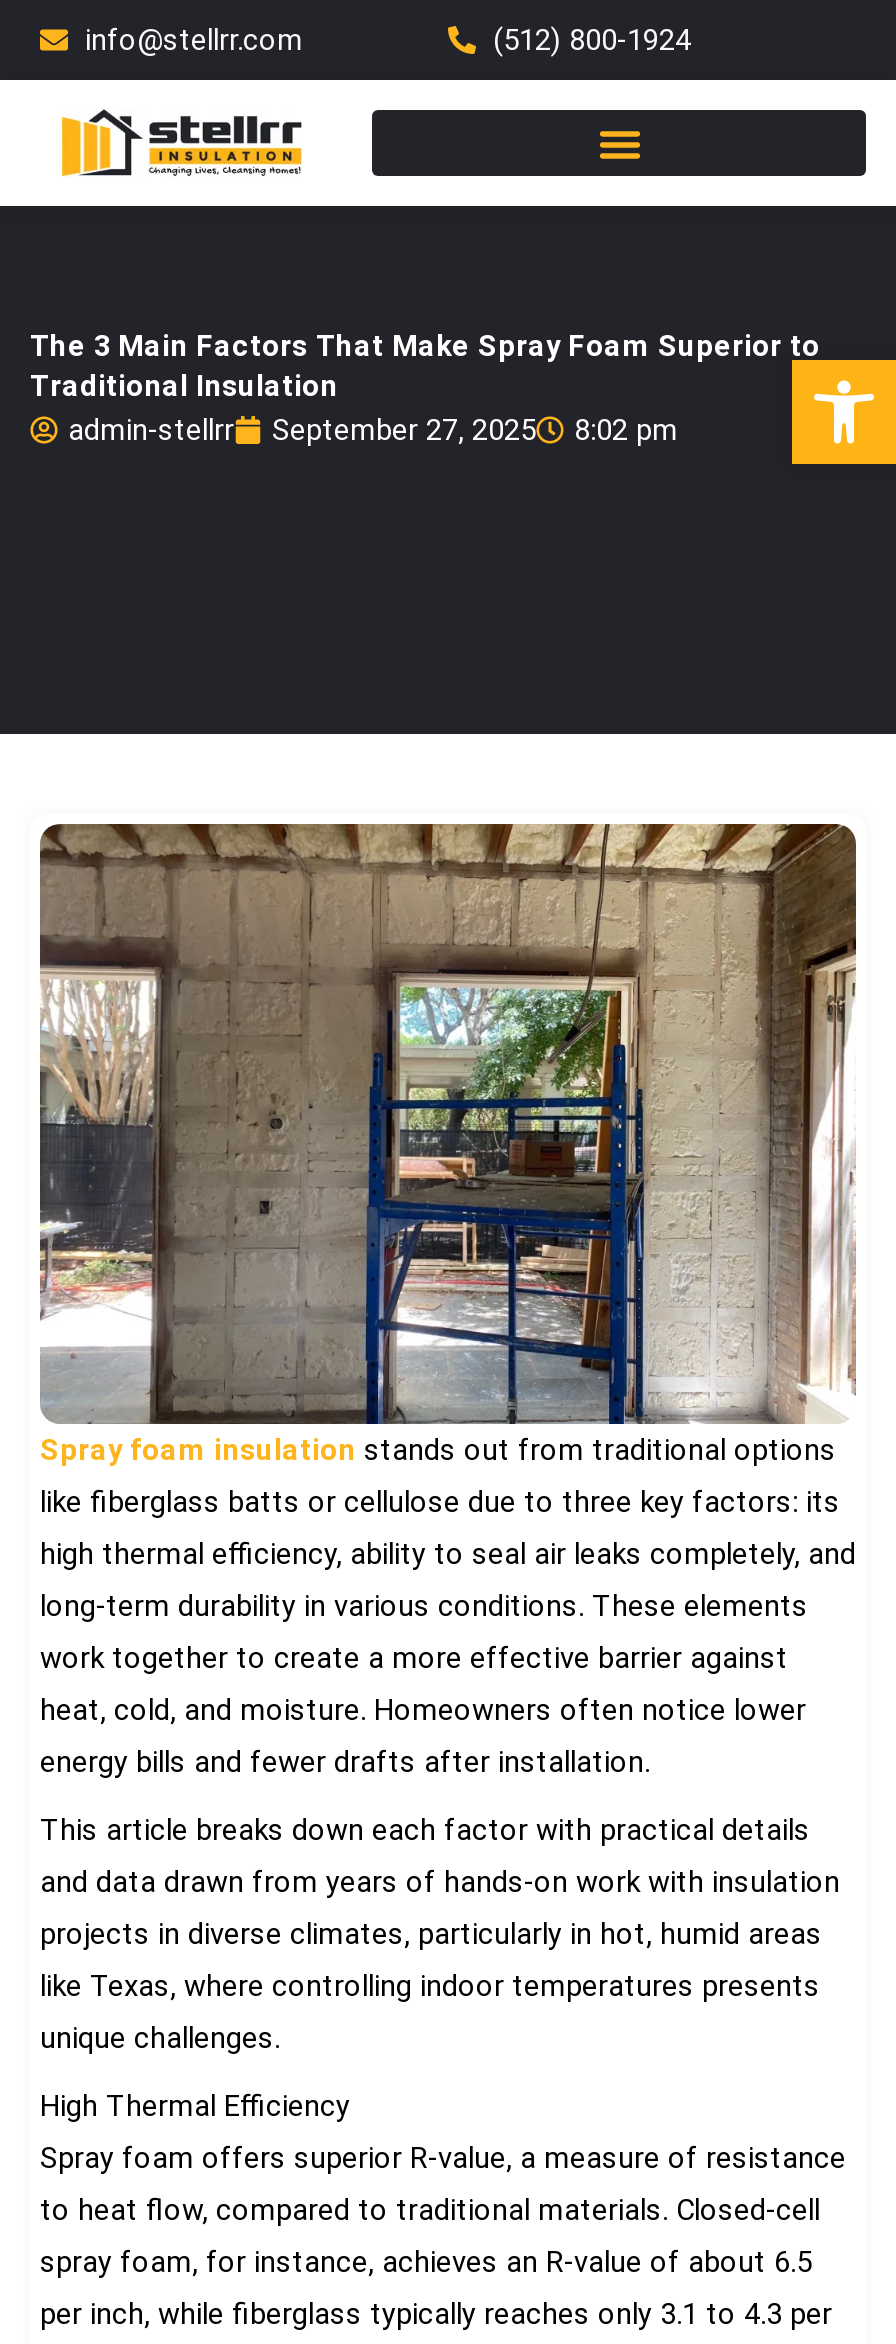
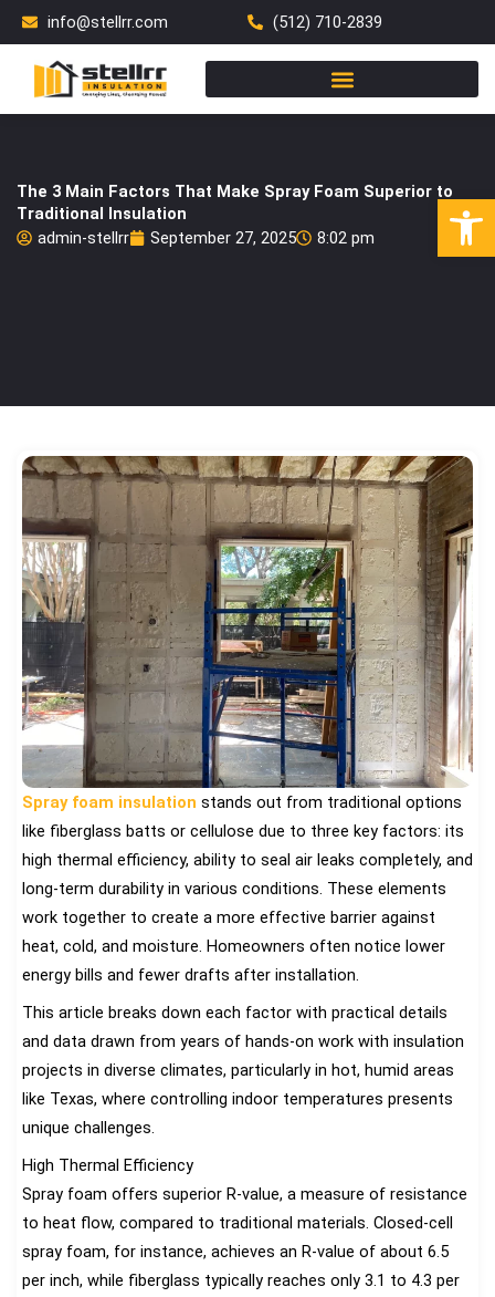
[493,22,691,58] (512) 800-1924 -> [272,12,382,32] (512) 710-2839

